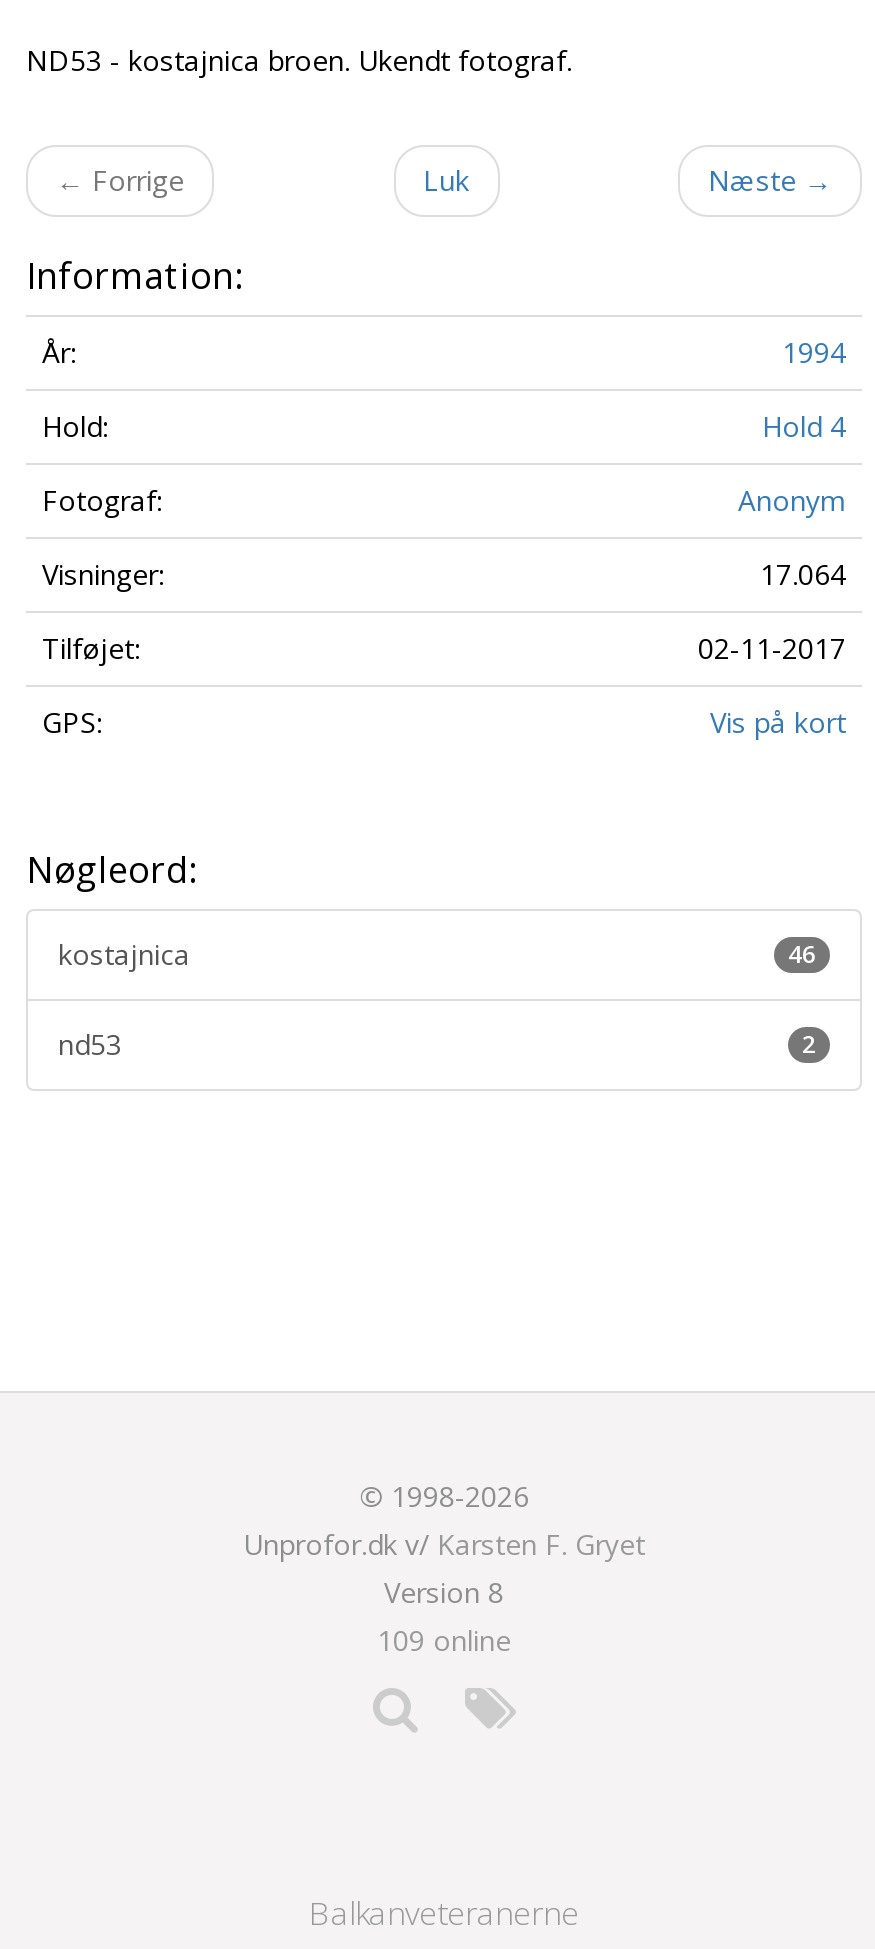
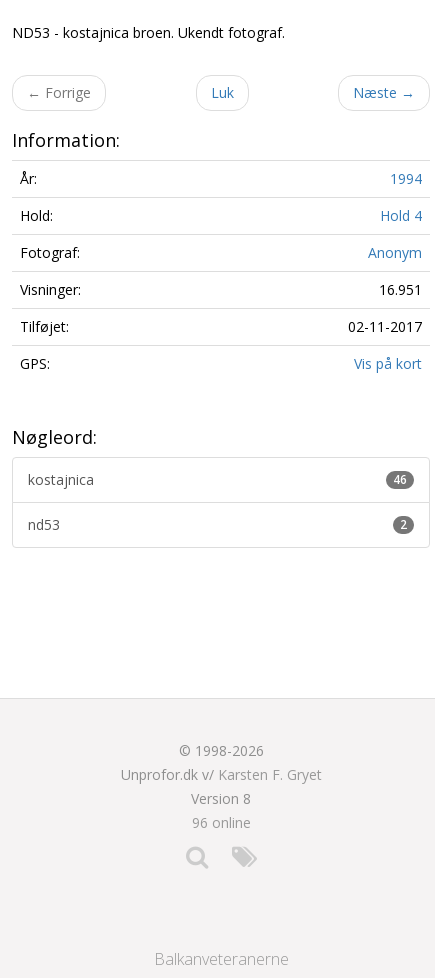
[760,554,846,592] 17.064 -> [379,279,422,298] 16.951
[377,1620,511,1658] 109 online -> [191,812,250,831] 96 online

